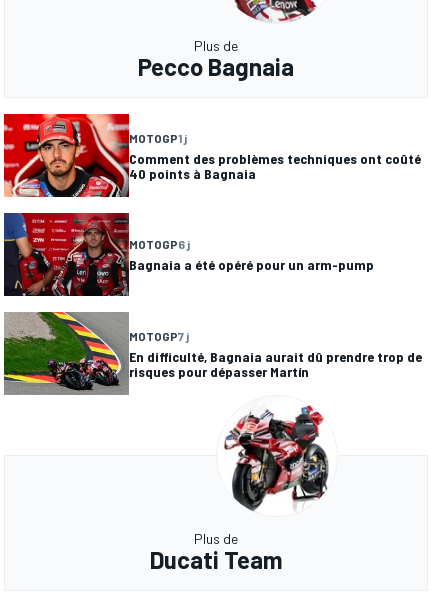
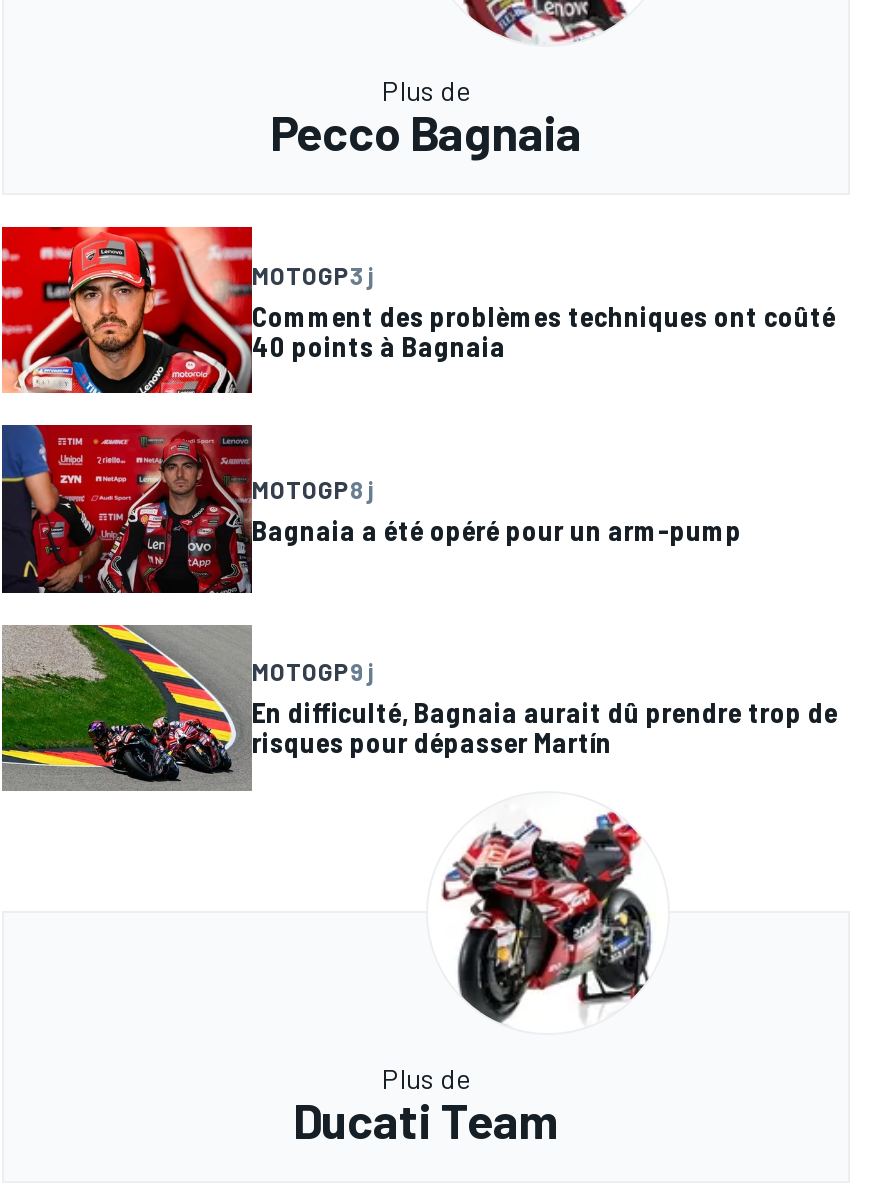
[129,131,187,145] MOTOGP1 j -> [252,261,374,289] MOTOGP3 j
[129,237,190,251] MOTOGP6 j -> [252,474,374,502] MOTOGP8 j
[129,329,189,343] MOTOGP7 j -> [252,658,374,686] MOTOGP9 j

